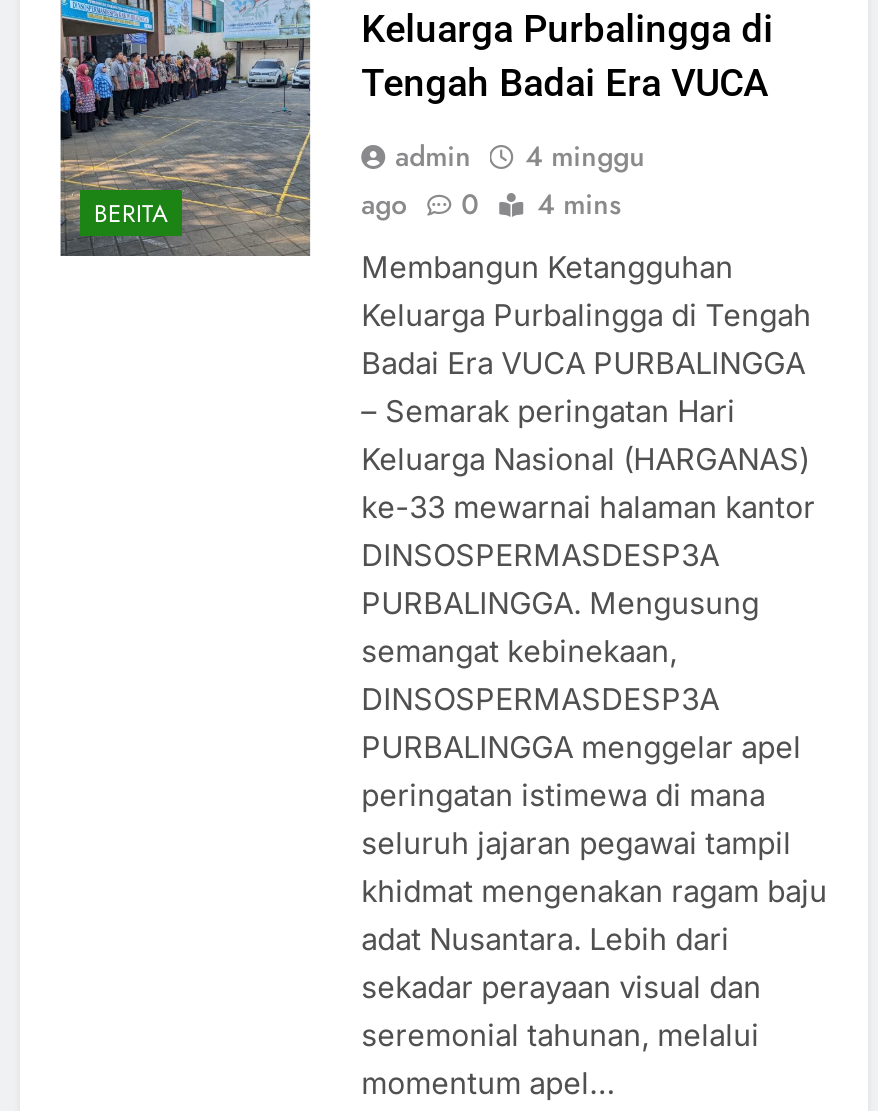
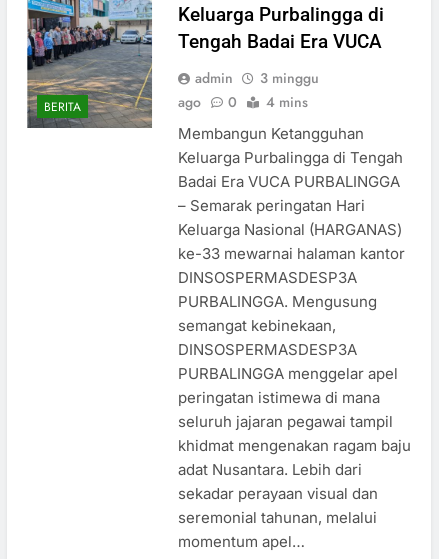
[395,136,645,176] admin 4 minggu -> [195,68,319,88] admin 3 minggu

